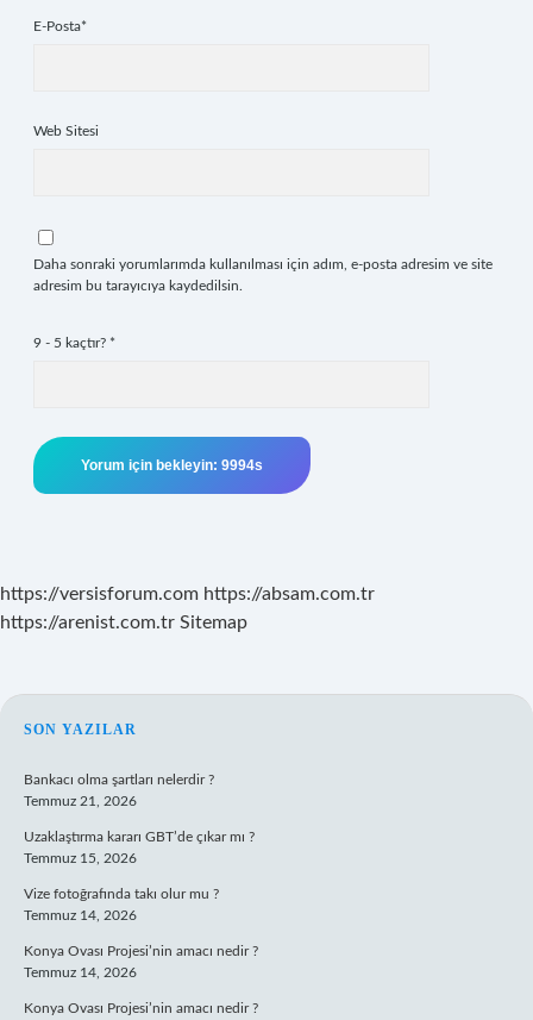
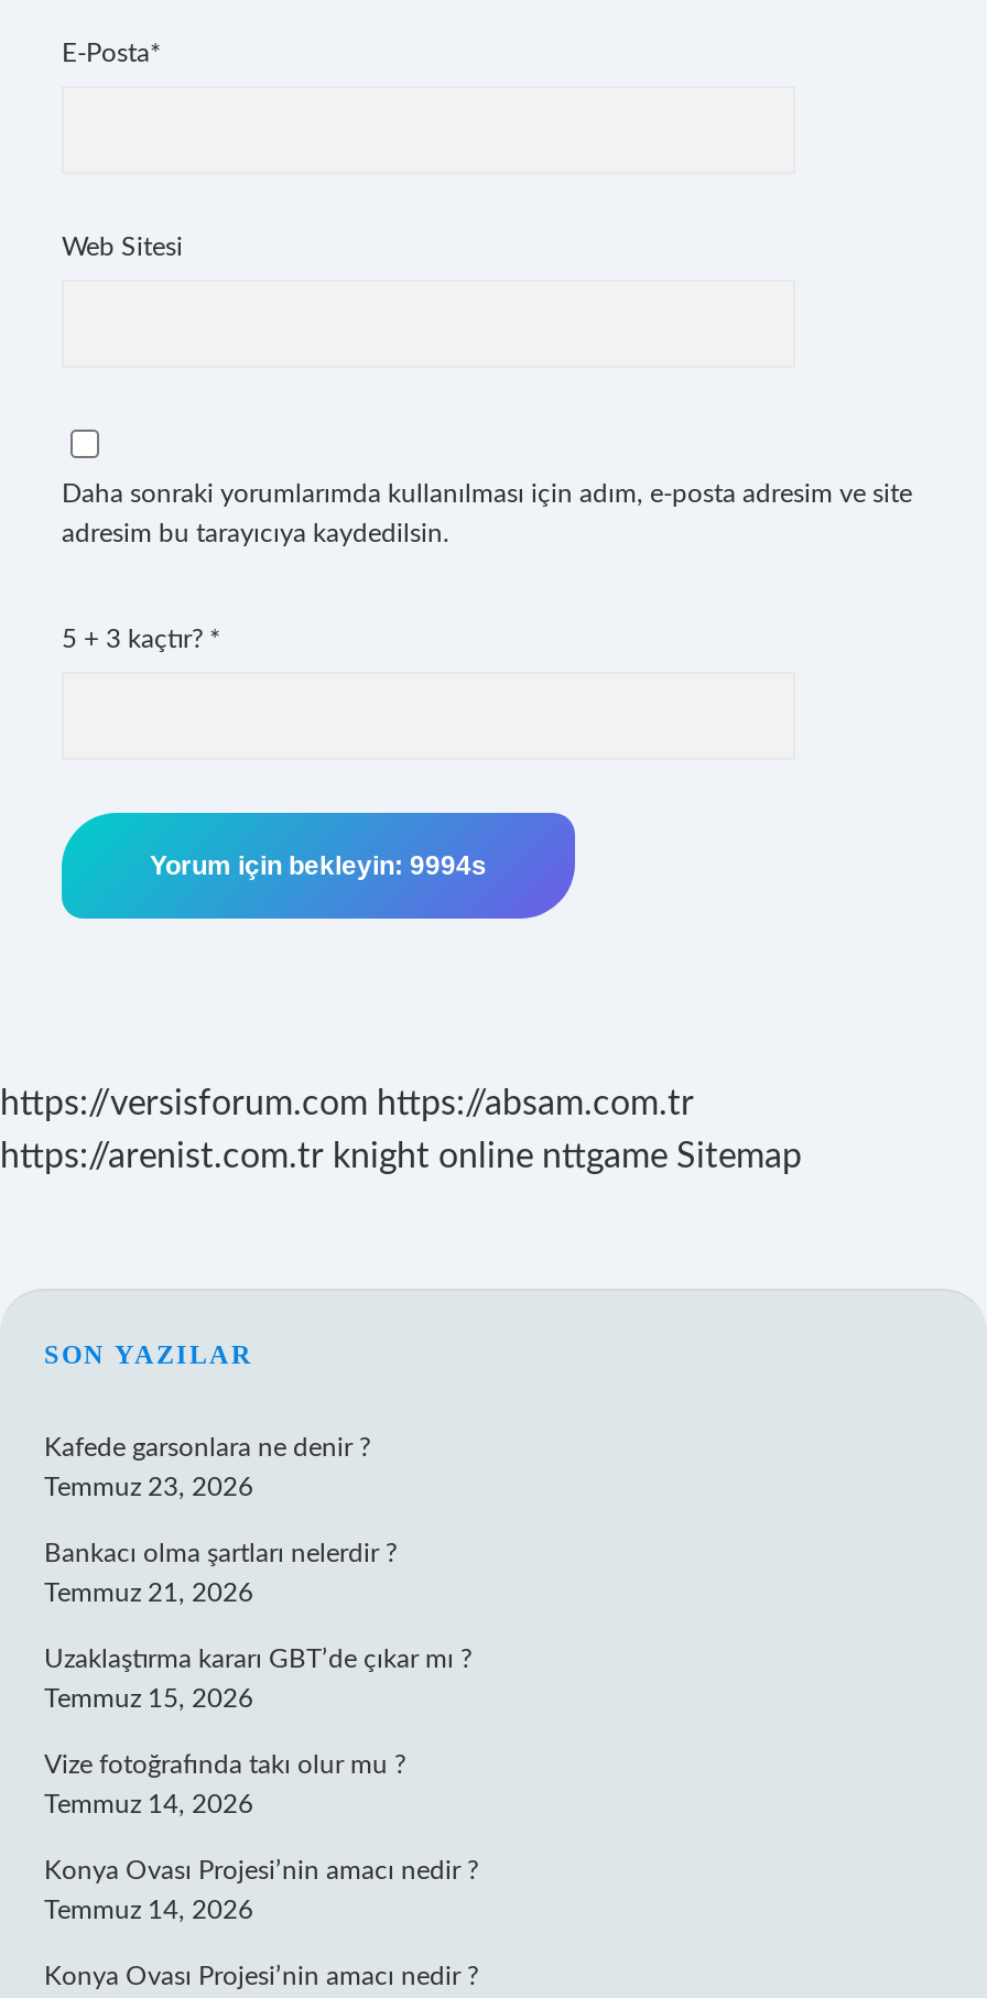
[33,336,115,350] 9 - 5 kaçtır? * -> [62,626,220,652] 5 + 3 kaçtır? *
[0,613,247,632] https://arenist.com.tr Sitemap -> [0,1139,802,1174] https://arenist.com.tr knight online nttgame Sitemap
none -> [44,1434,370,1500] Kafede garsonlara ne denir ? | Temmuz 23, 2026

